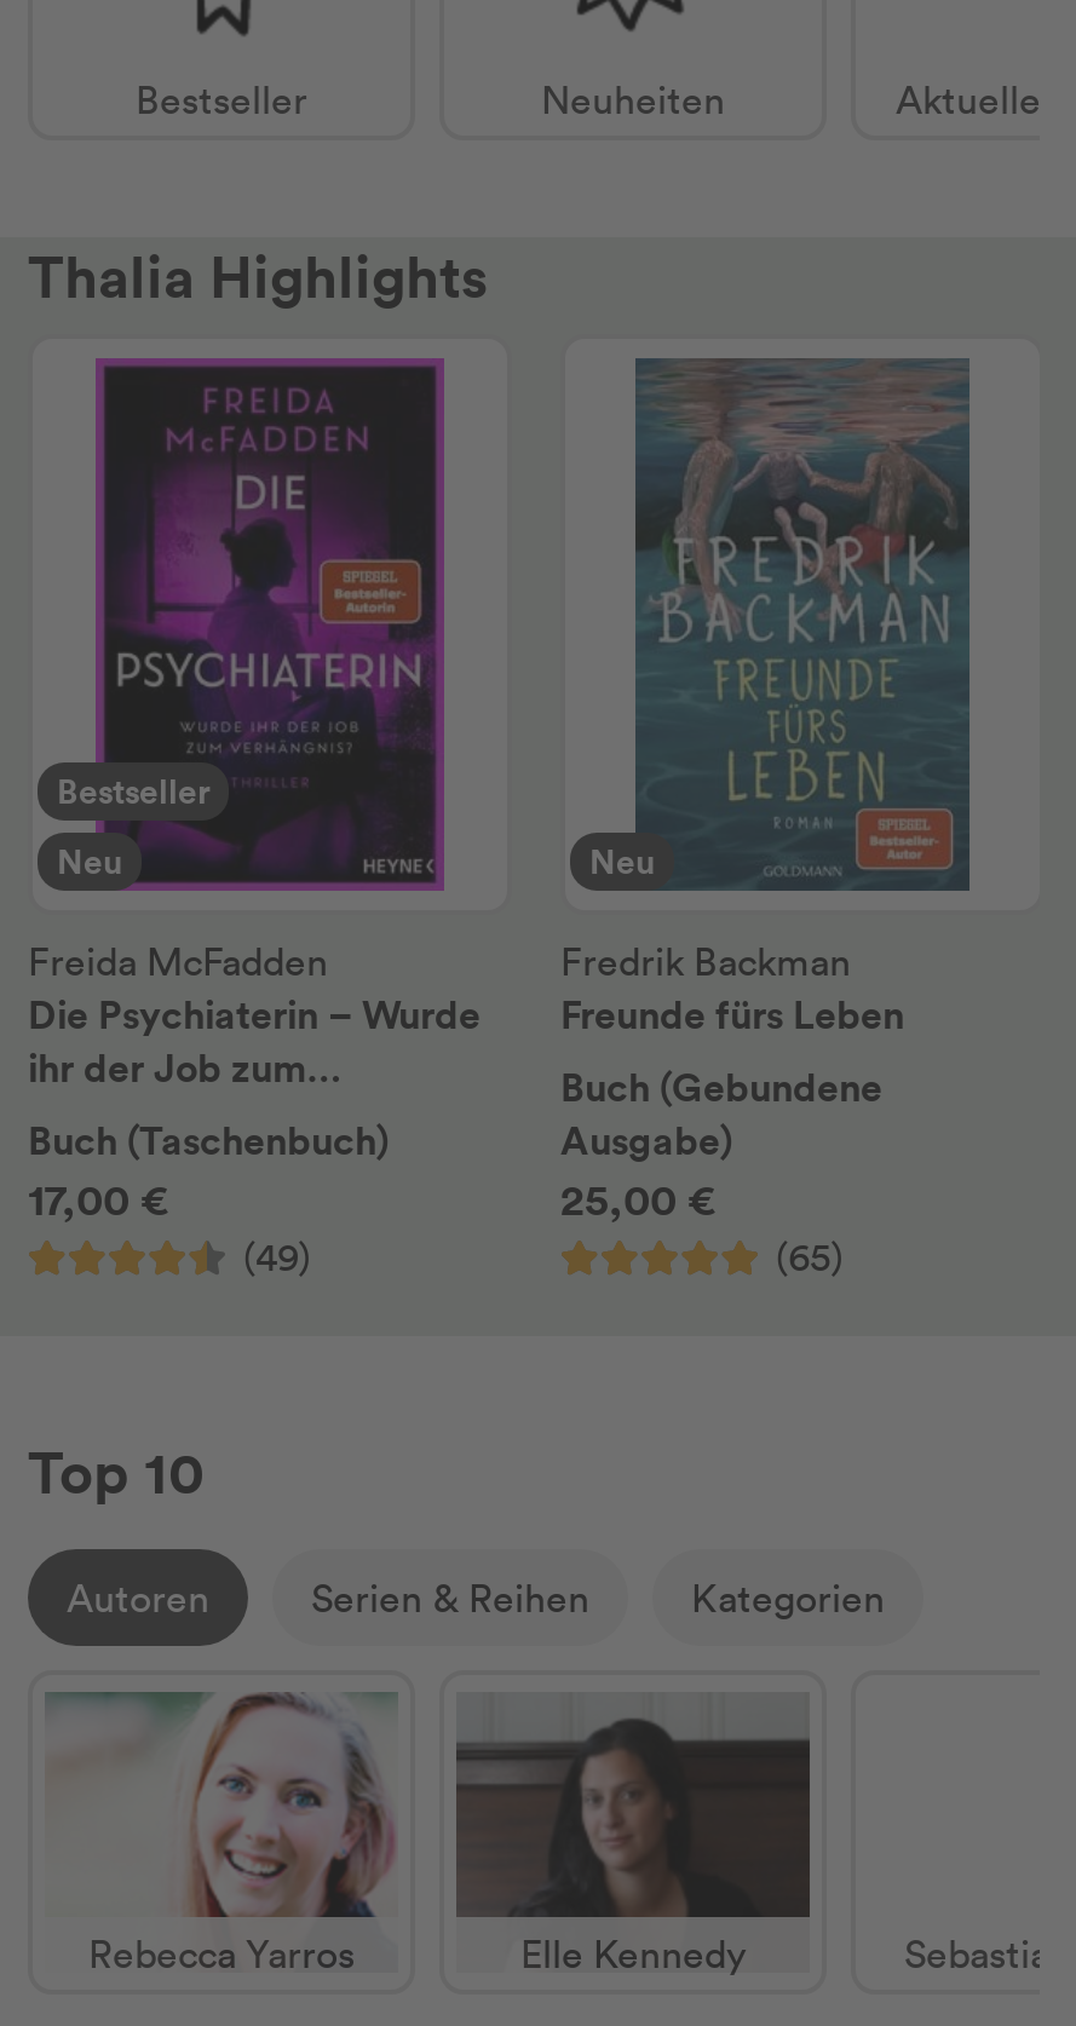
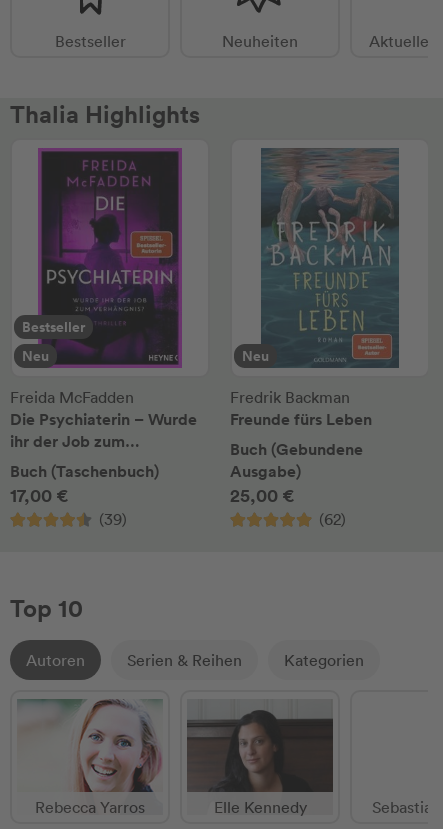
[243,1232,311,1280] (49) -> [99,509,127,529] (39)
[776,1232,844,1280] (65) -> [319,509,346,529] (62)

